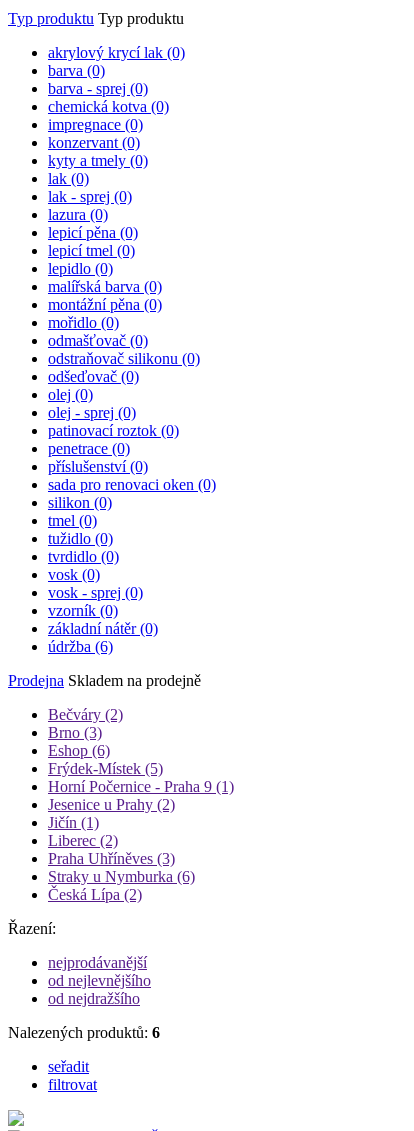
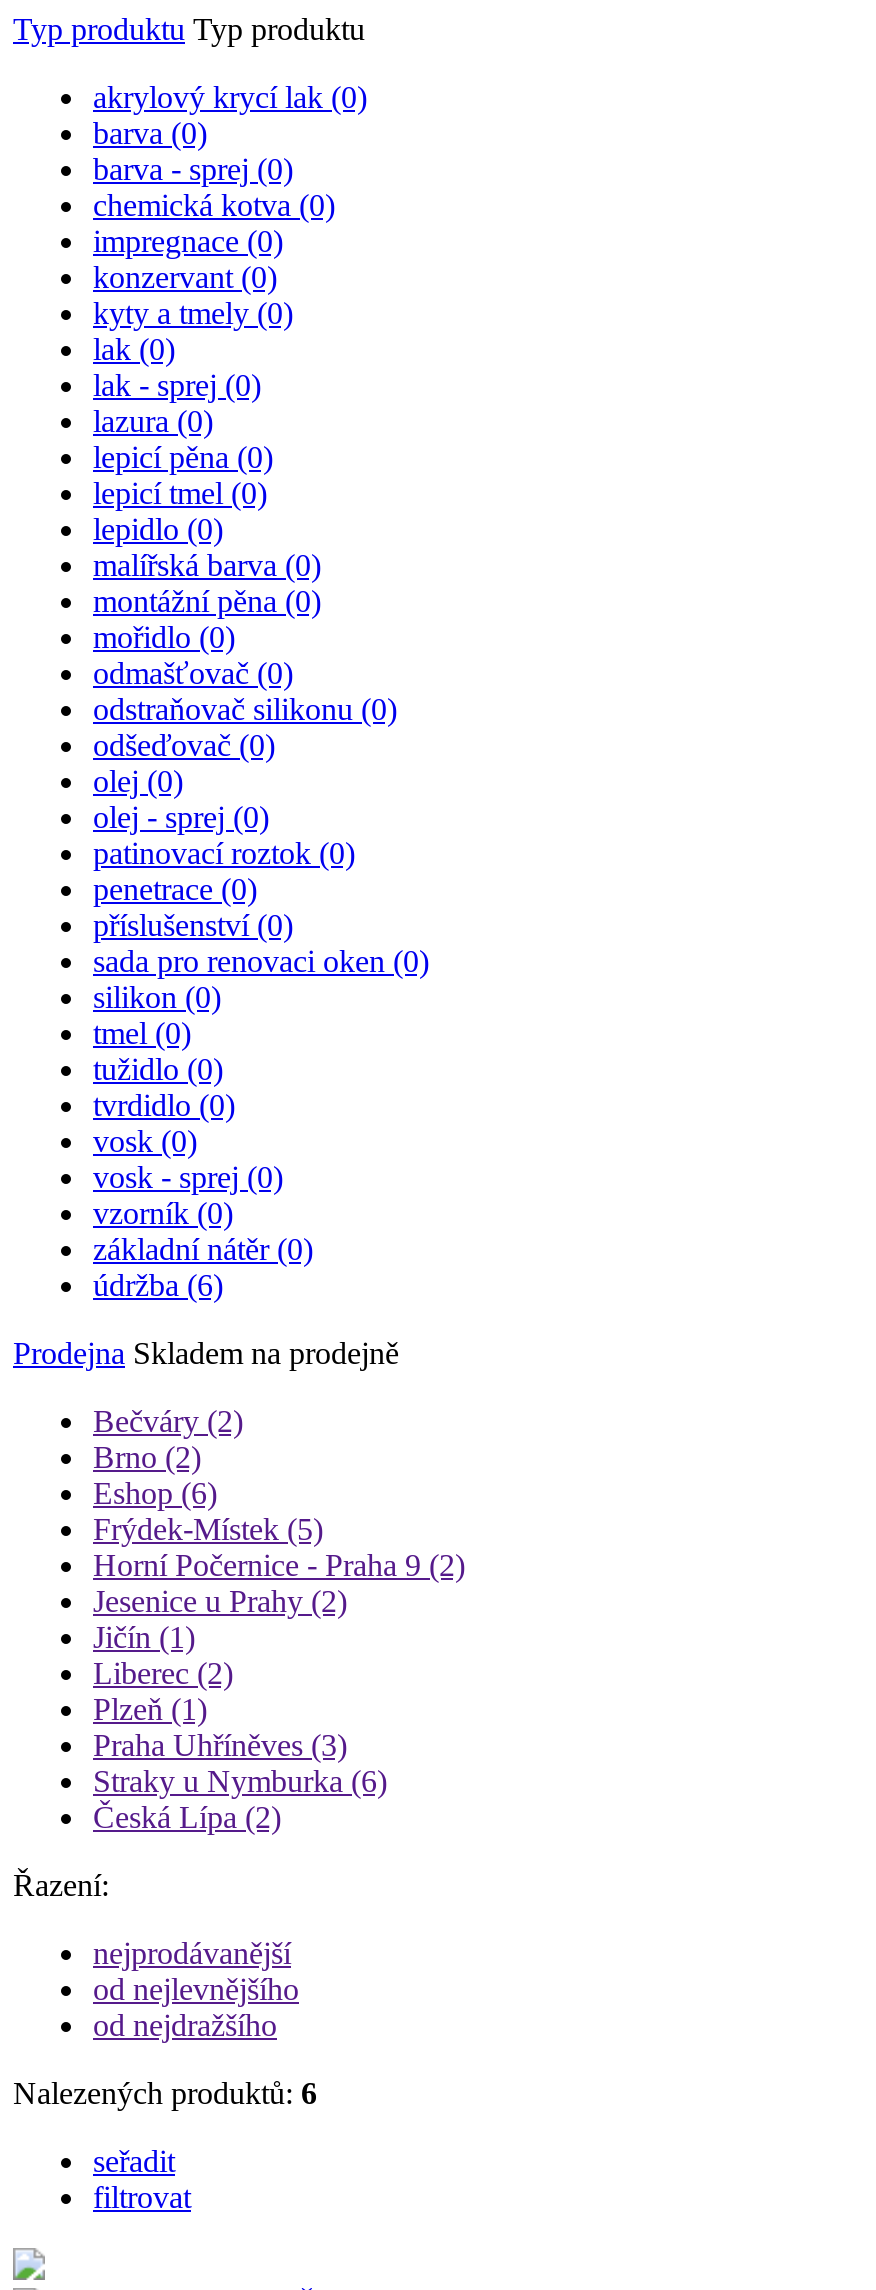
[48,724,102,741] Brno (3) -> [93,1440,201,1474] Brno (2)
[48,778,234,795] Horní Počernice - Praha 9 (1) -> [93,1548,465,1582] Horní Počernice - Praha 9 (2)
none -> [93,1692,207,1726] Plzeň (1)

